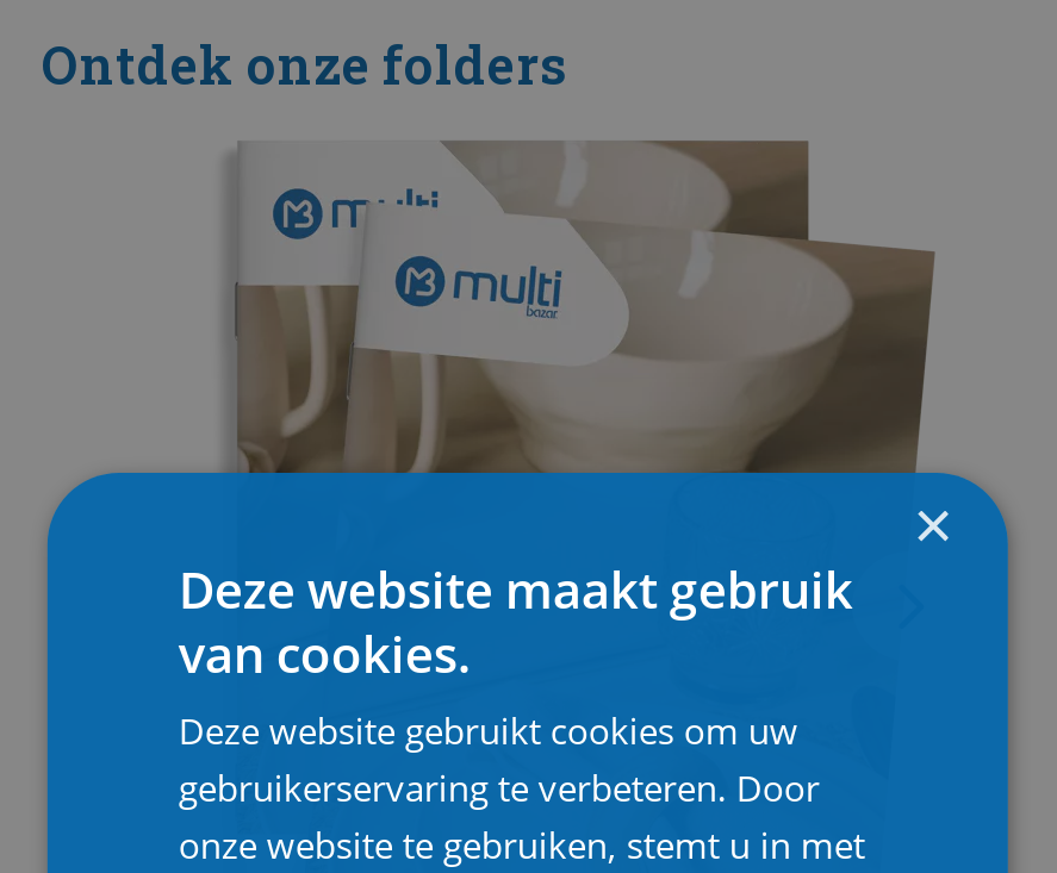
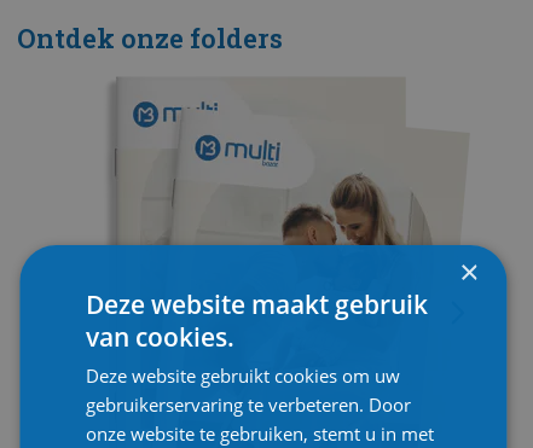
[237,142,933,475] [image] -> [117,78,468,246] [image]

